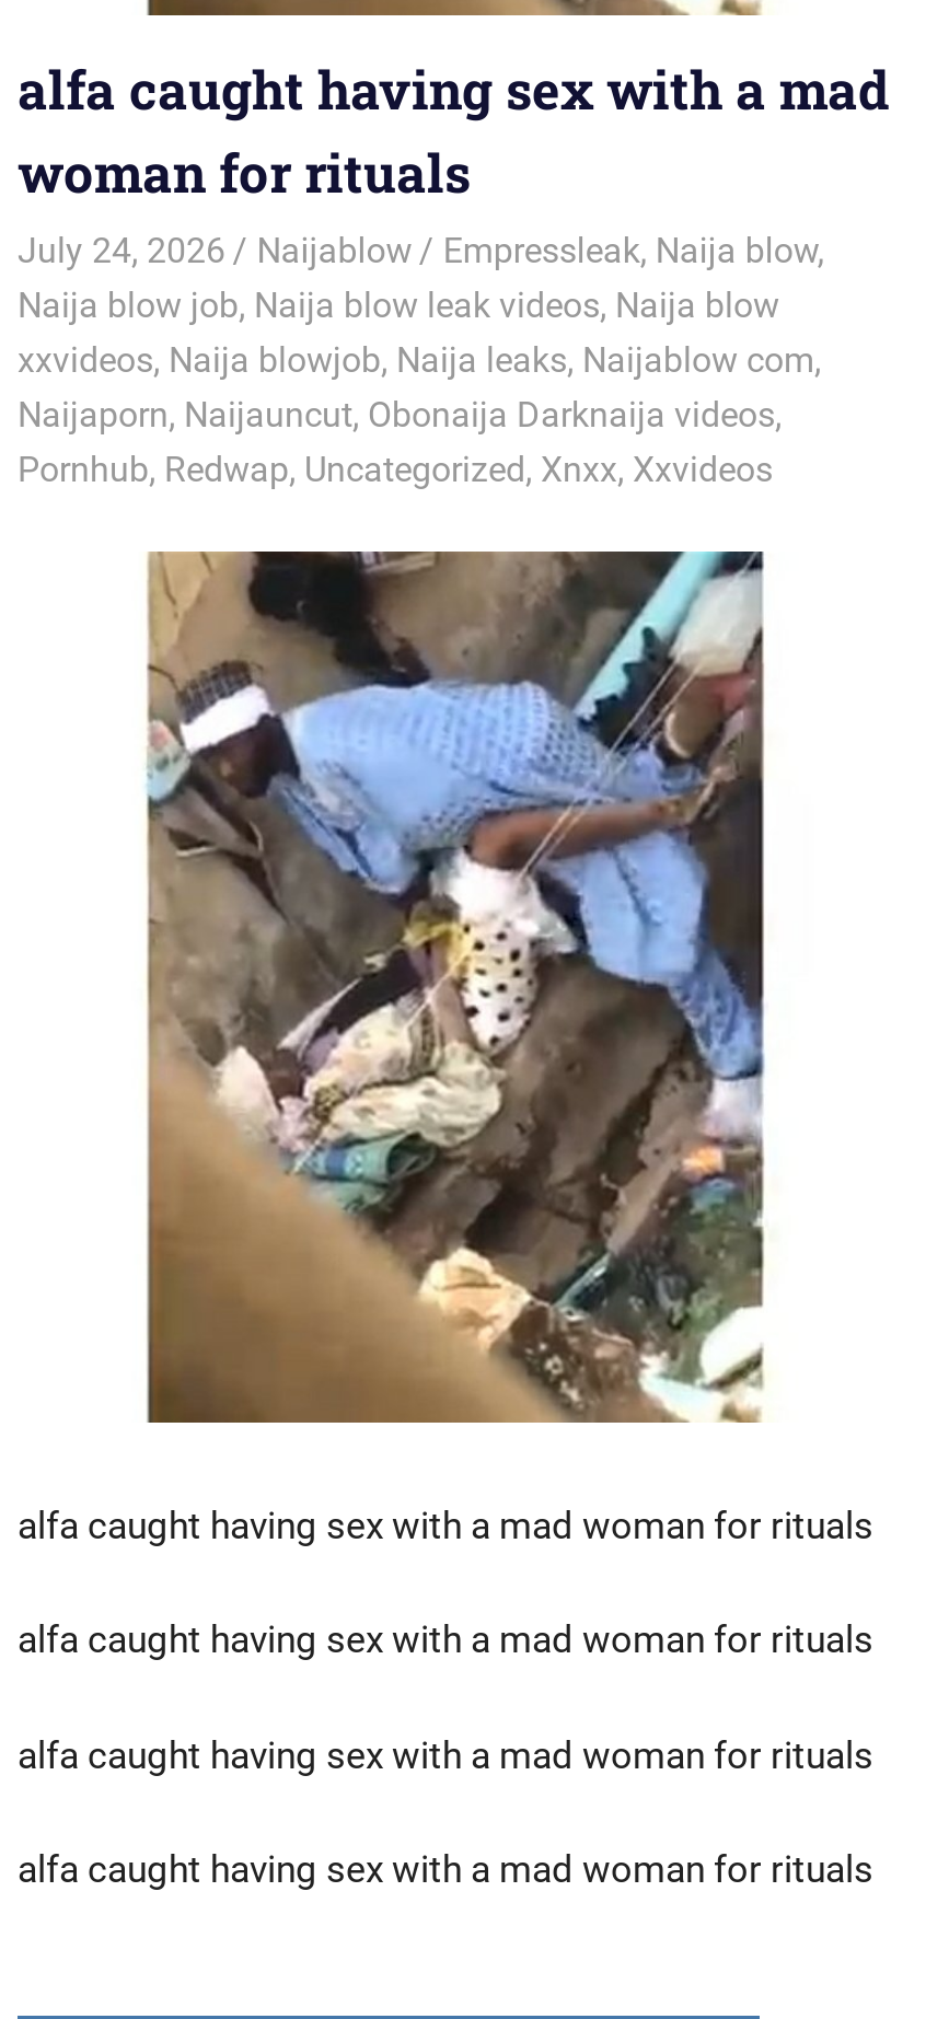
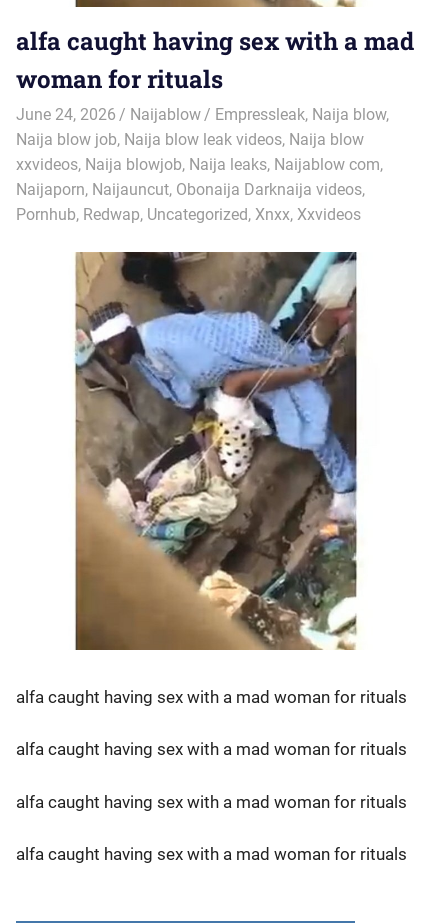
[18,229,824,271] July 24, 2026 Naijablow Empressleak, Naija blow, -> [16,105,389,124] June 24, 2026 Naijablow Empressleak, Naija blow,

